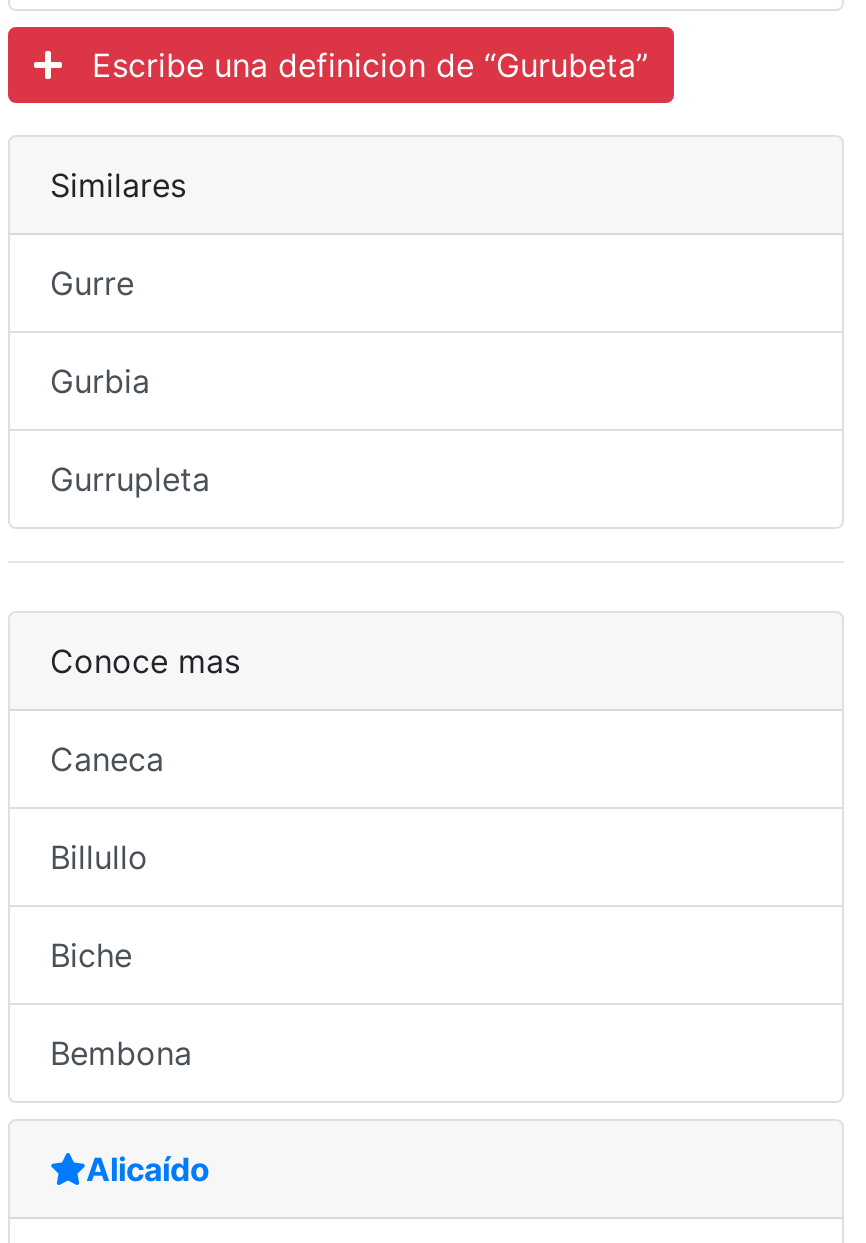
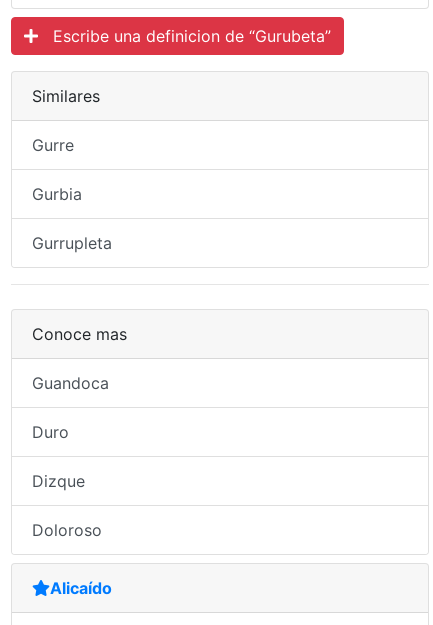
[50,739,164,779] Caneca -> [32,373,109,393] Guandoca
[50,837,148,877] Billullo -> [32,422,69,442] Duro
[50,935,132,975] Biche -> [32,471,85,491] Dizque
[50,1033,192,1073] Bembona -> [32,520,102,540] Doloroso

